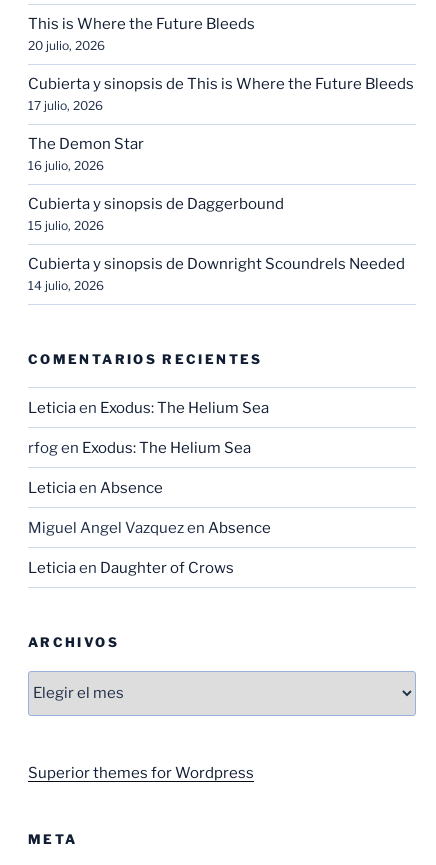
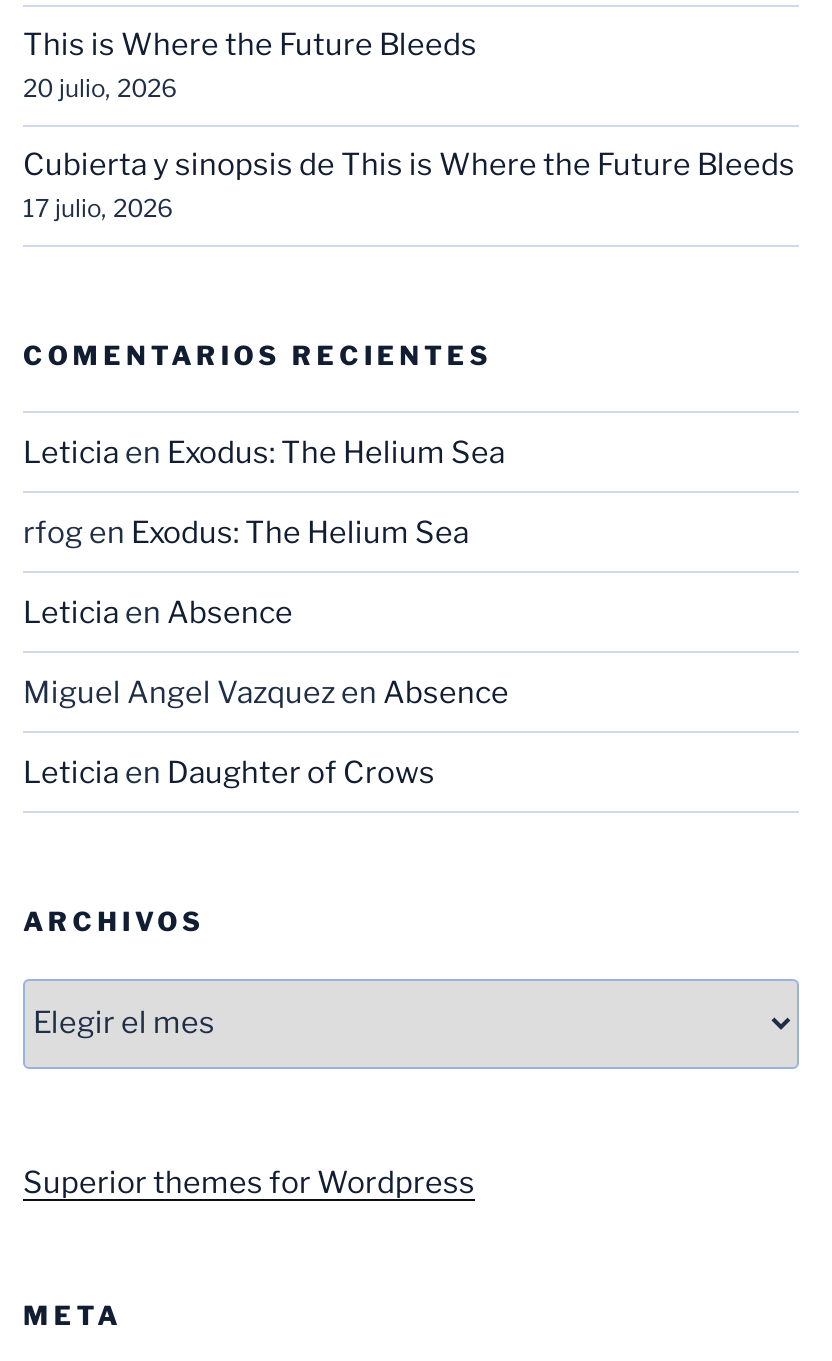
[28,135,405,293] The Demon Star | 16 julio, 2026 | Cubierta y sinopsis de Daggerbound | 15 julio, 2026 | Cubierta y sinopsis de Downright Scoundrels Needed | 14 julio, 2026 -> none

